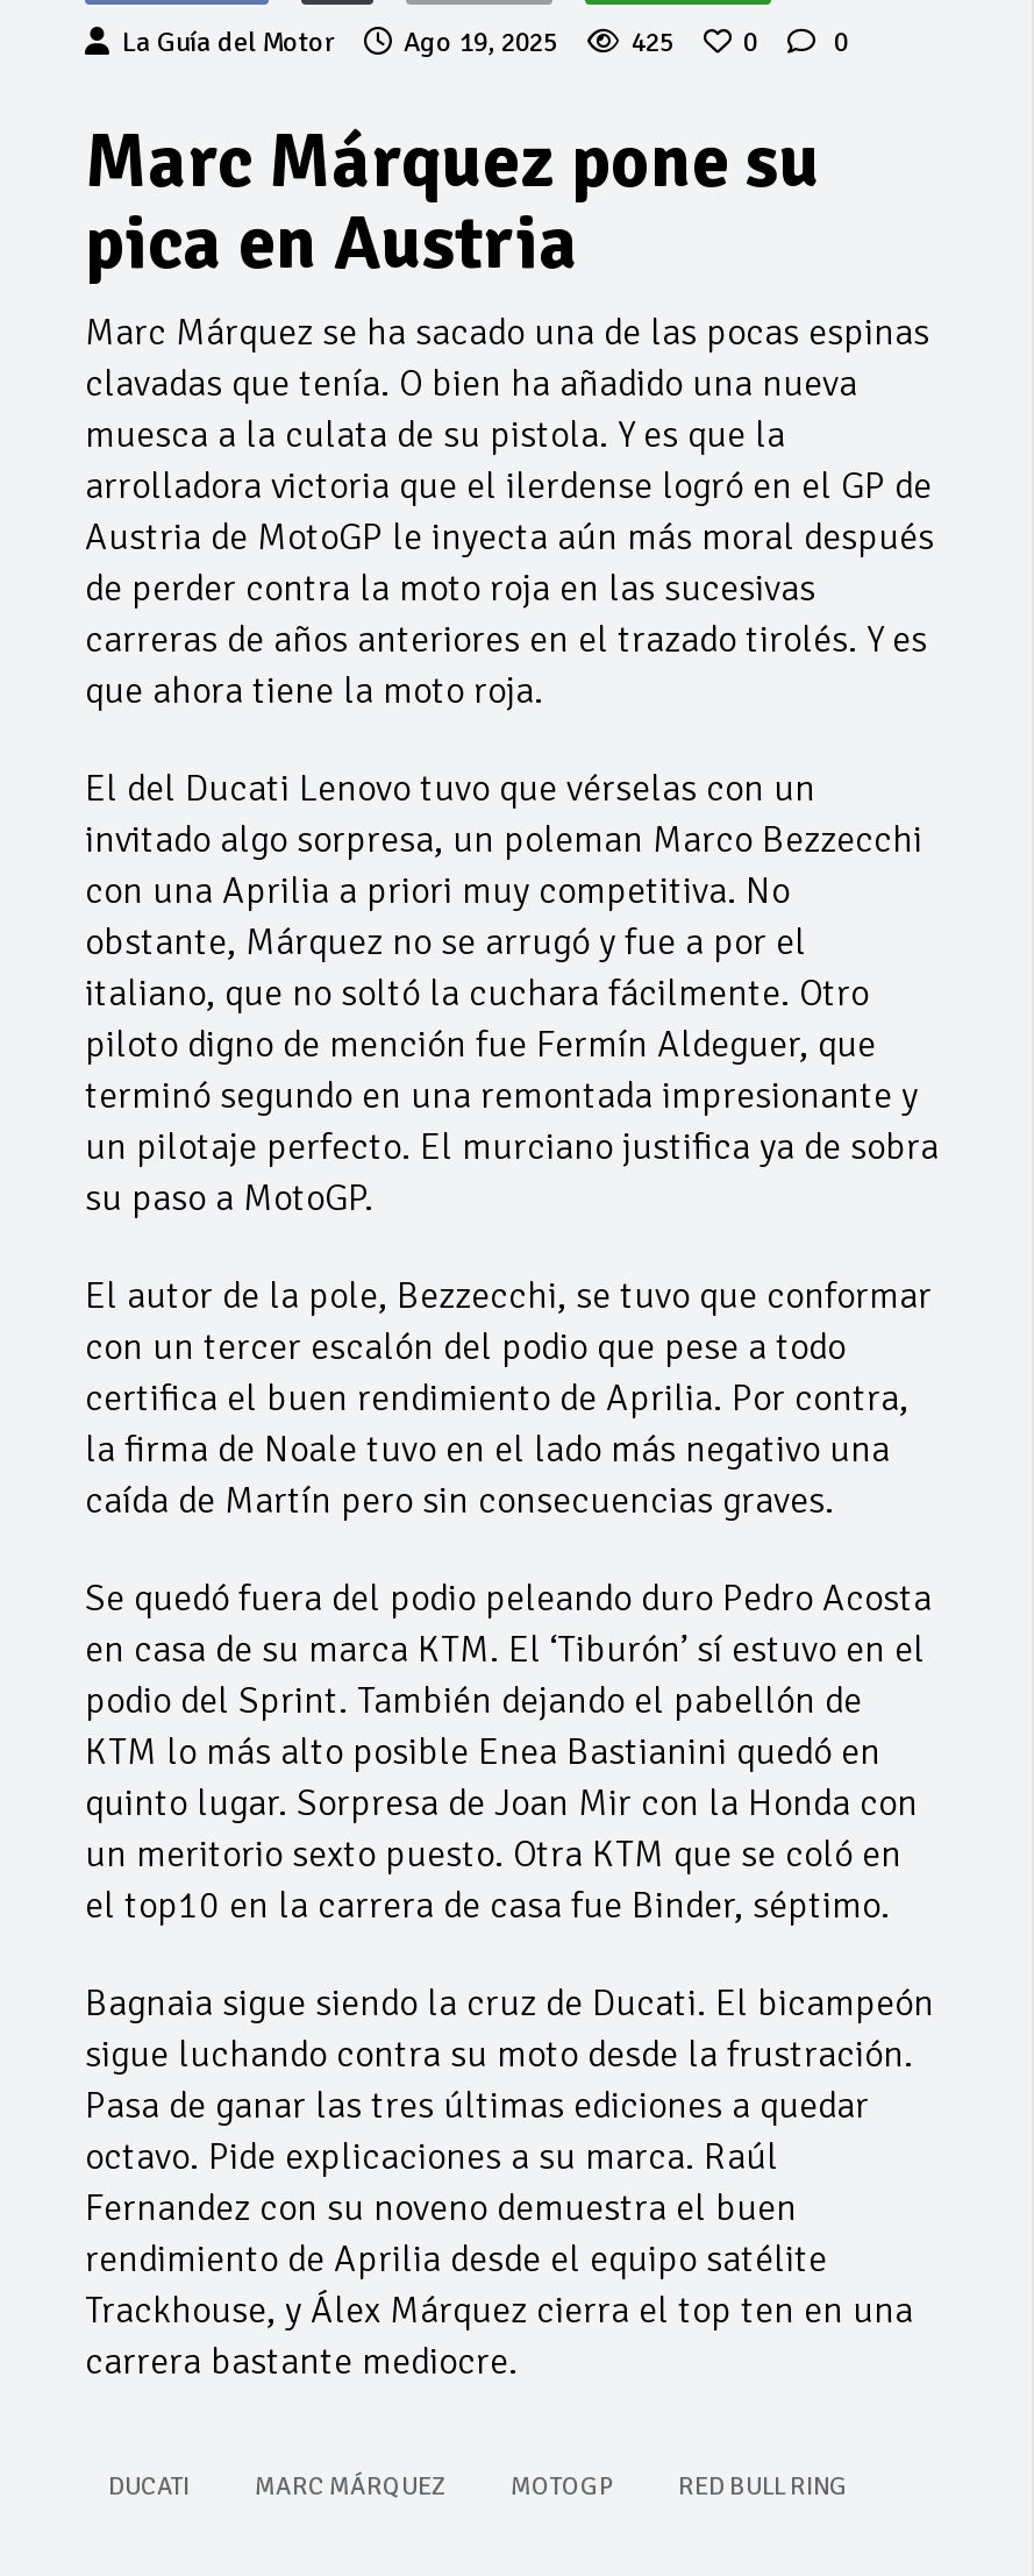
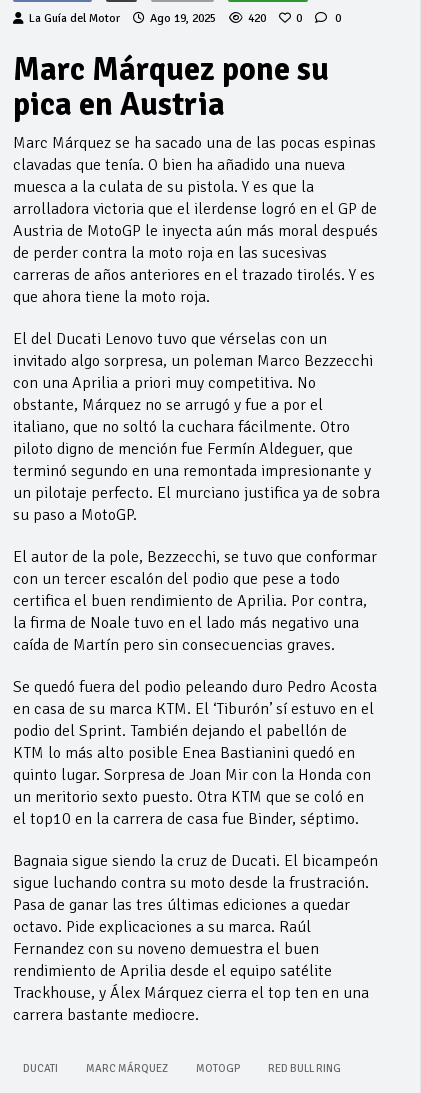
[632,26,757,61] 425 0 -> [248,11,302,26] 420 0

